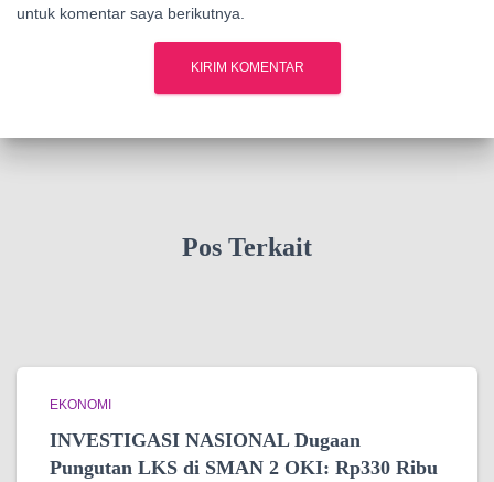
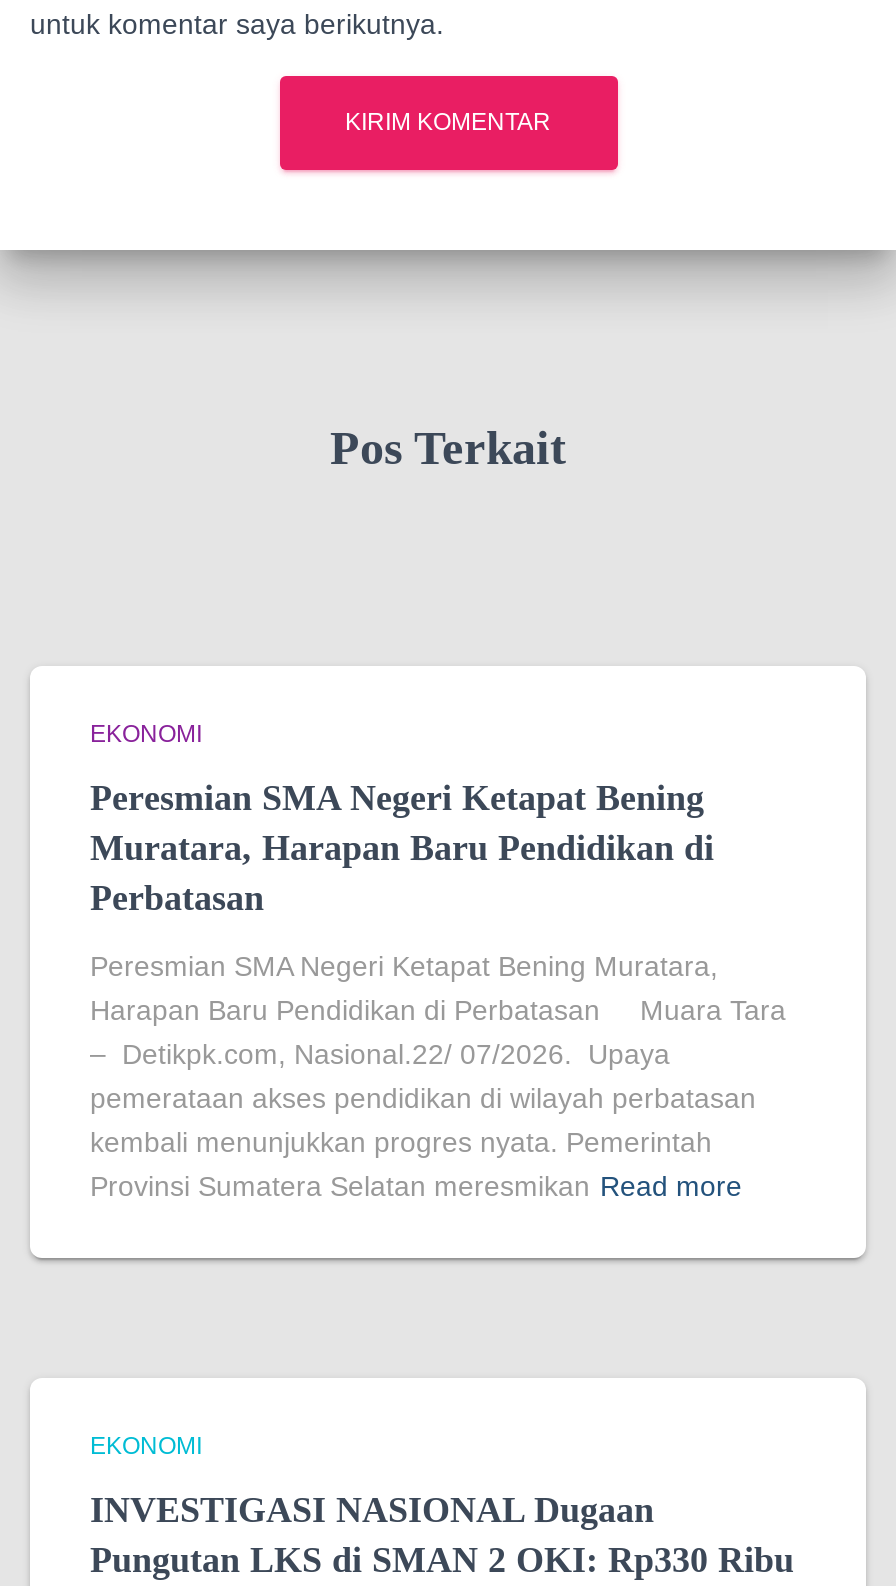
none -> [90,778,786,1202] Peresmian SMA Negeri Ketapat Bening | Muratara, Harapan Baru Pendidikan di | Perbatasan | Peresmian SMA Negeri Ketapat Bening Muratara, | Harapan Baru Pendidikan di Perbatasan Muara Tara | – Detikpk.com, Nasional.22/ 07/2026. Upaya | pemerataan akses pendidikan di wilayah perbatasan | kembali menunjukkan progres nyata. Pemerintah | Provinsi Sumatera Selatan meresmikan Read more
none -> [90,1432,202,1460] EKONOMI

